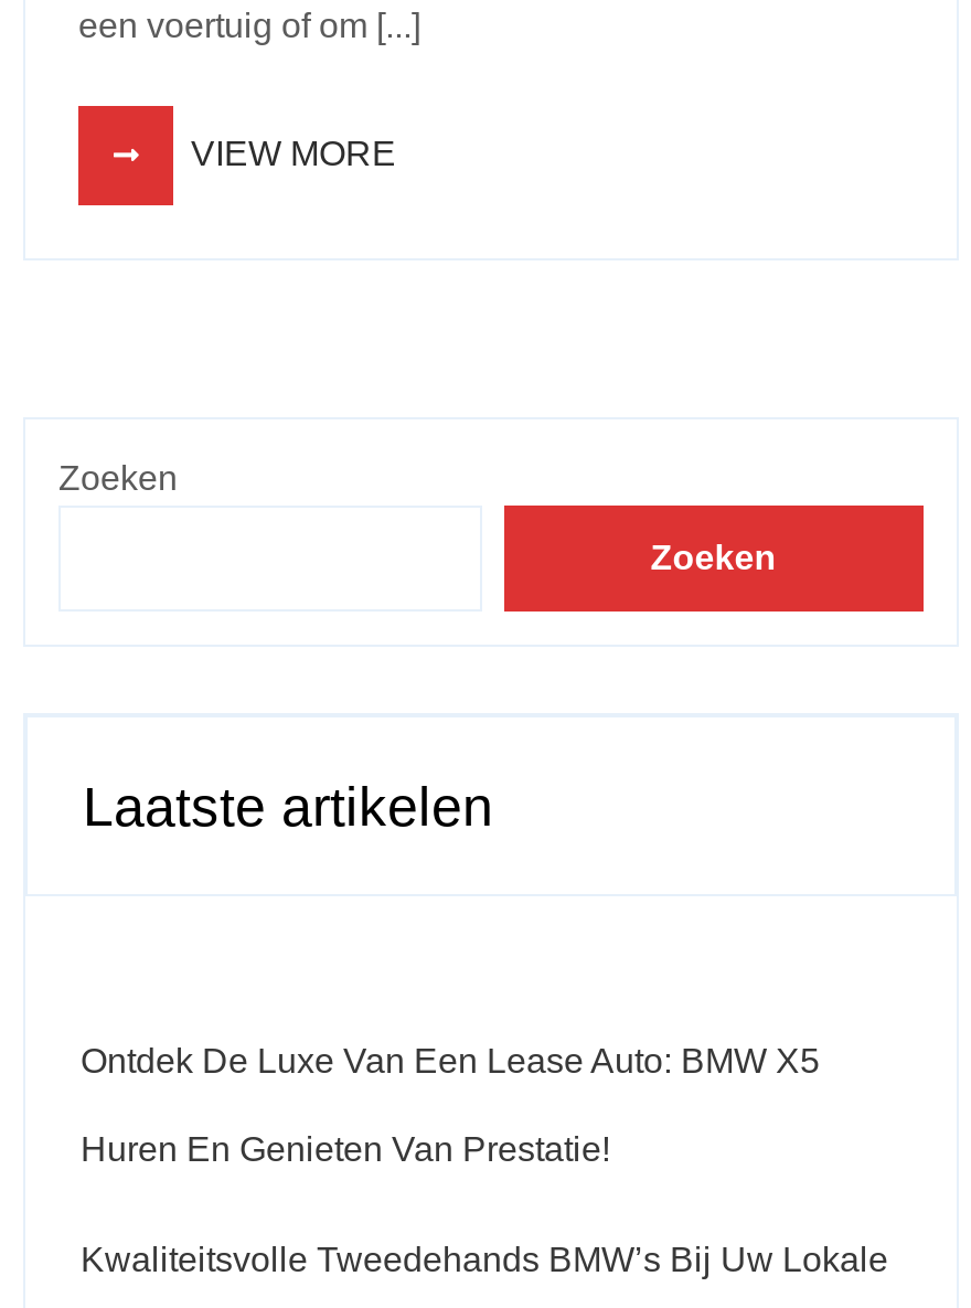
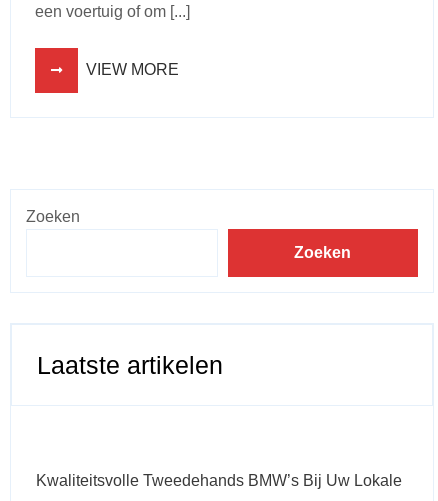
[81,1043,820,1169] Ontdek De Luxe Van Een Lease Auto: BMW X5 | Huren En Genieten Van Prestatie! -> none

